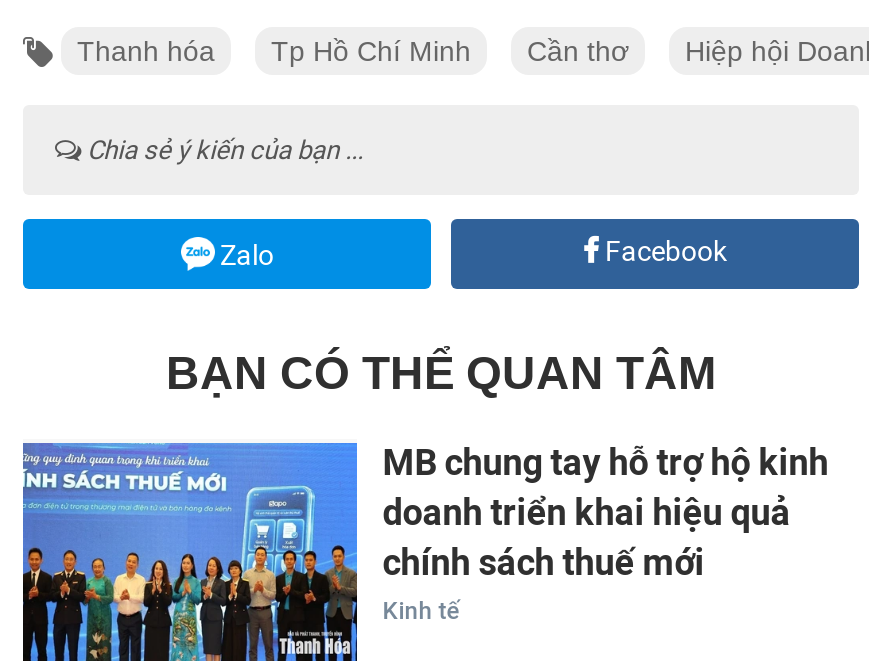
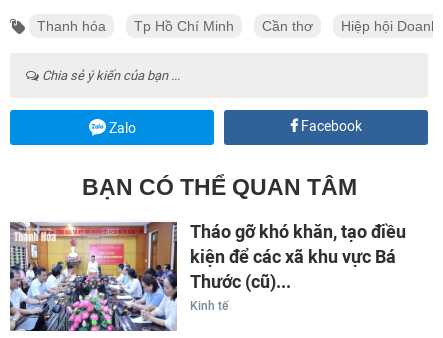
[21,441,828,663] [image] | MB chung tay hỗ trợ hộ kinh | doanh triển khai hiệu quả | chính sách thuế mới -> [9,221,406,332] [image] | Tháo gỡ khó khăn, tạo điều | kiện để các xã khu vực Bá | Thước (cũ)...

